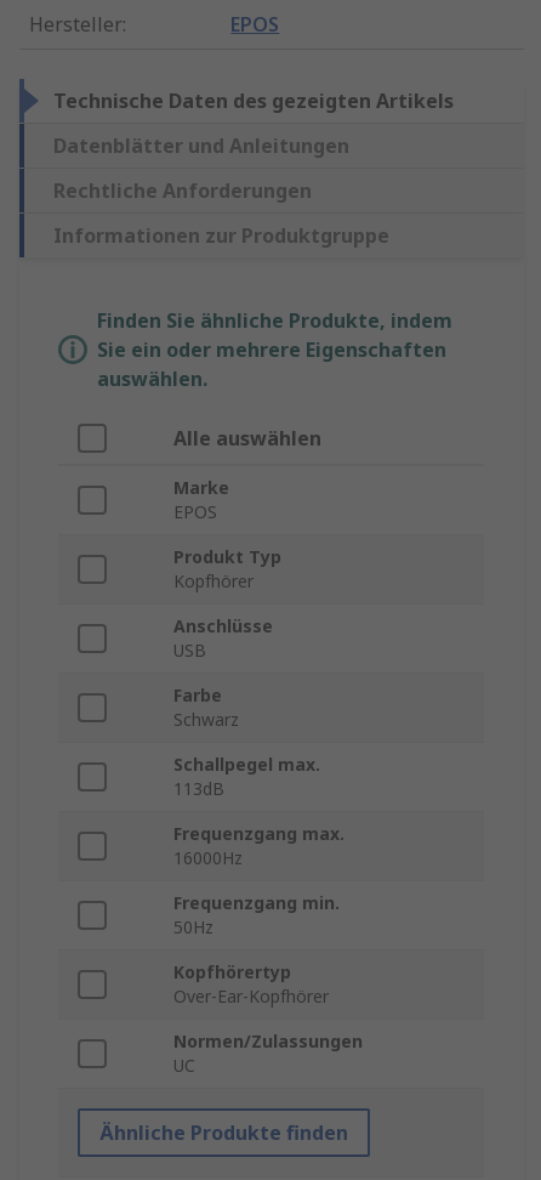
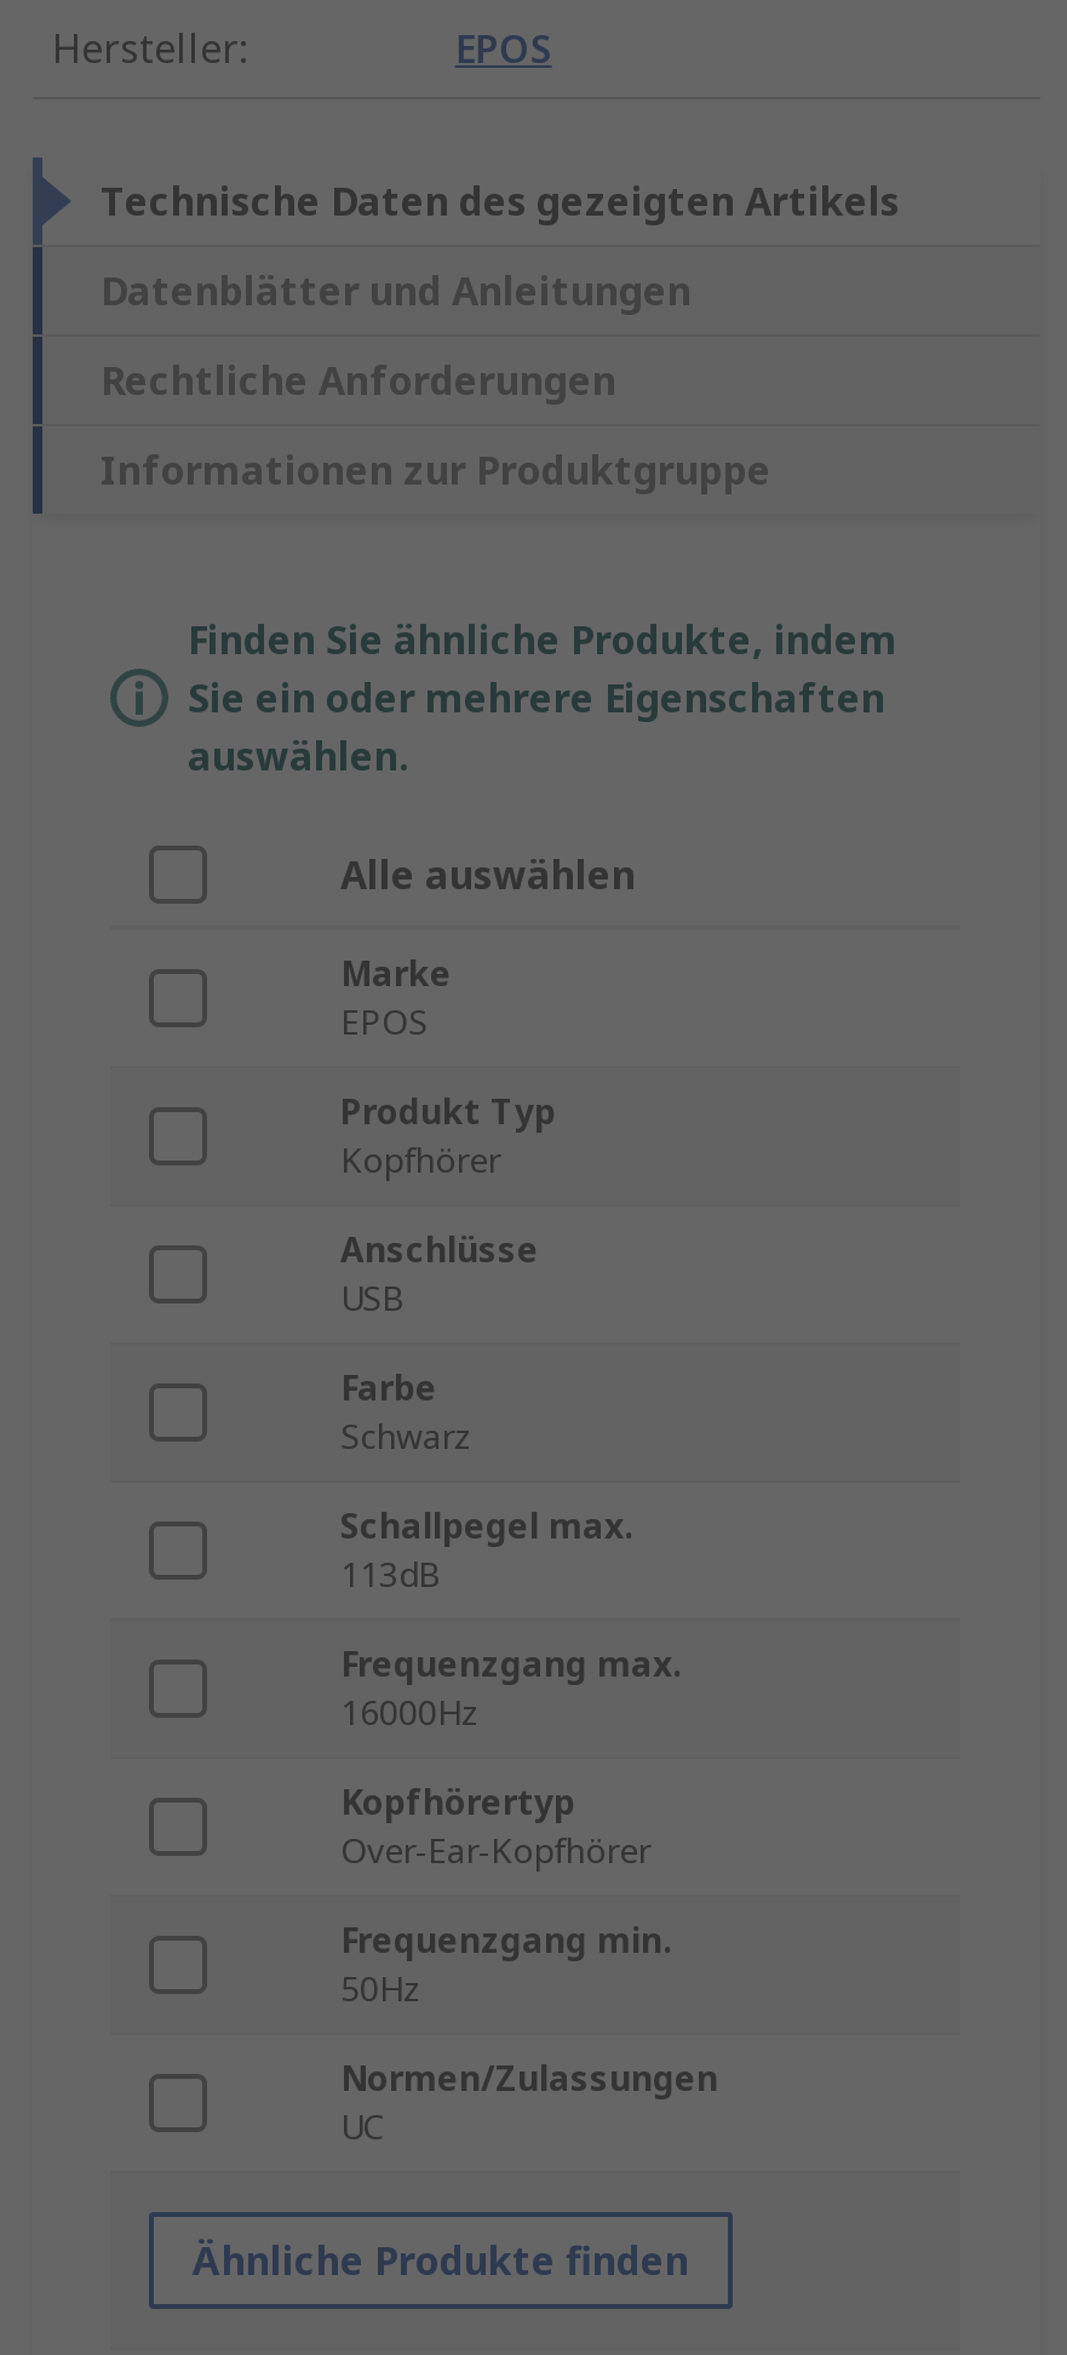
moved [173,892,340,939] -> [340,1918,672,2012]: Frequenzgang min. | 50Hz
moved [173,961,329,1008] -> [340,1780,650,1874]: Kopfhörertyp | Over-Ear-Kopfhörer

